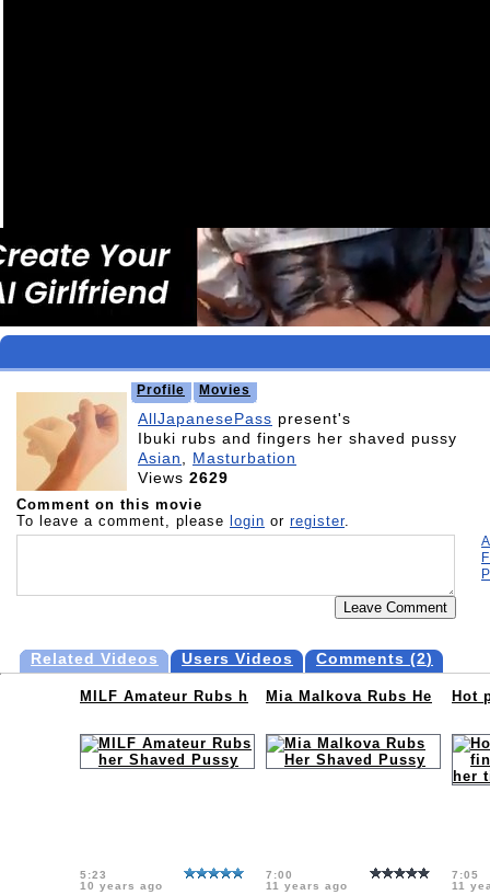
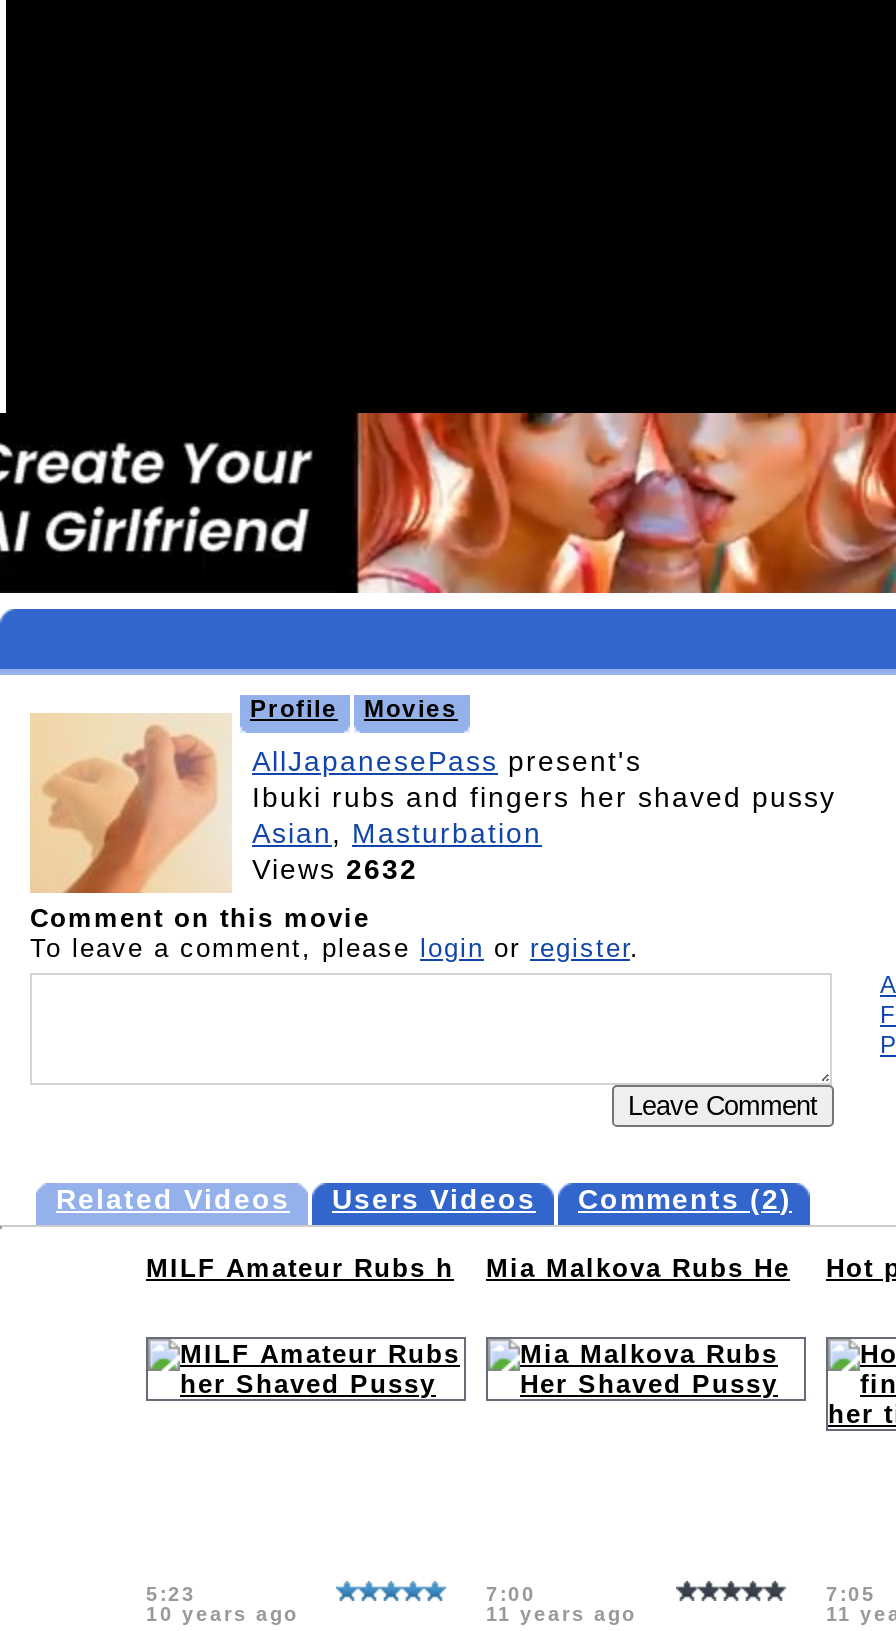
[196,227,487,328] [image] -> [356,411,890,595] [image]
[138,469,229,486] Views 2629 -> [252,853,418,885] Views 2632

